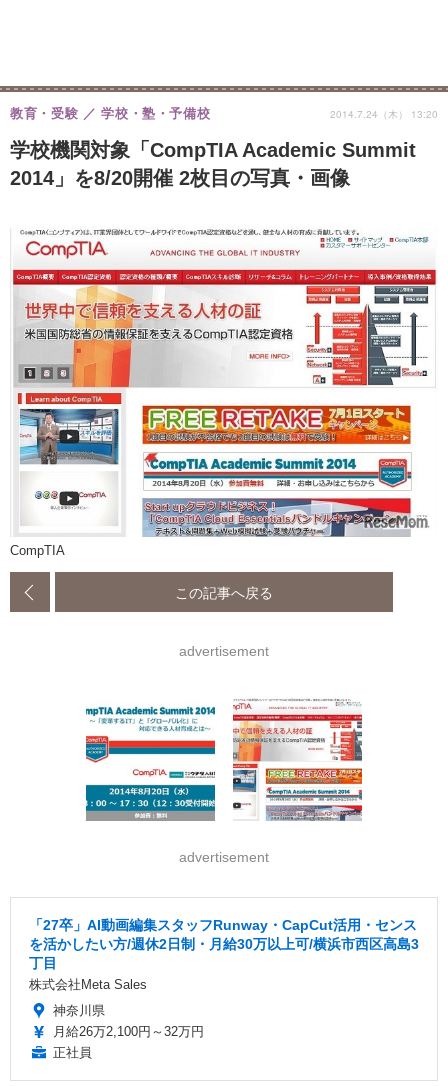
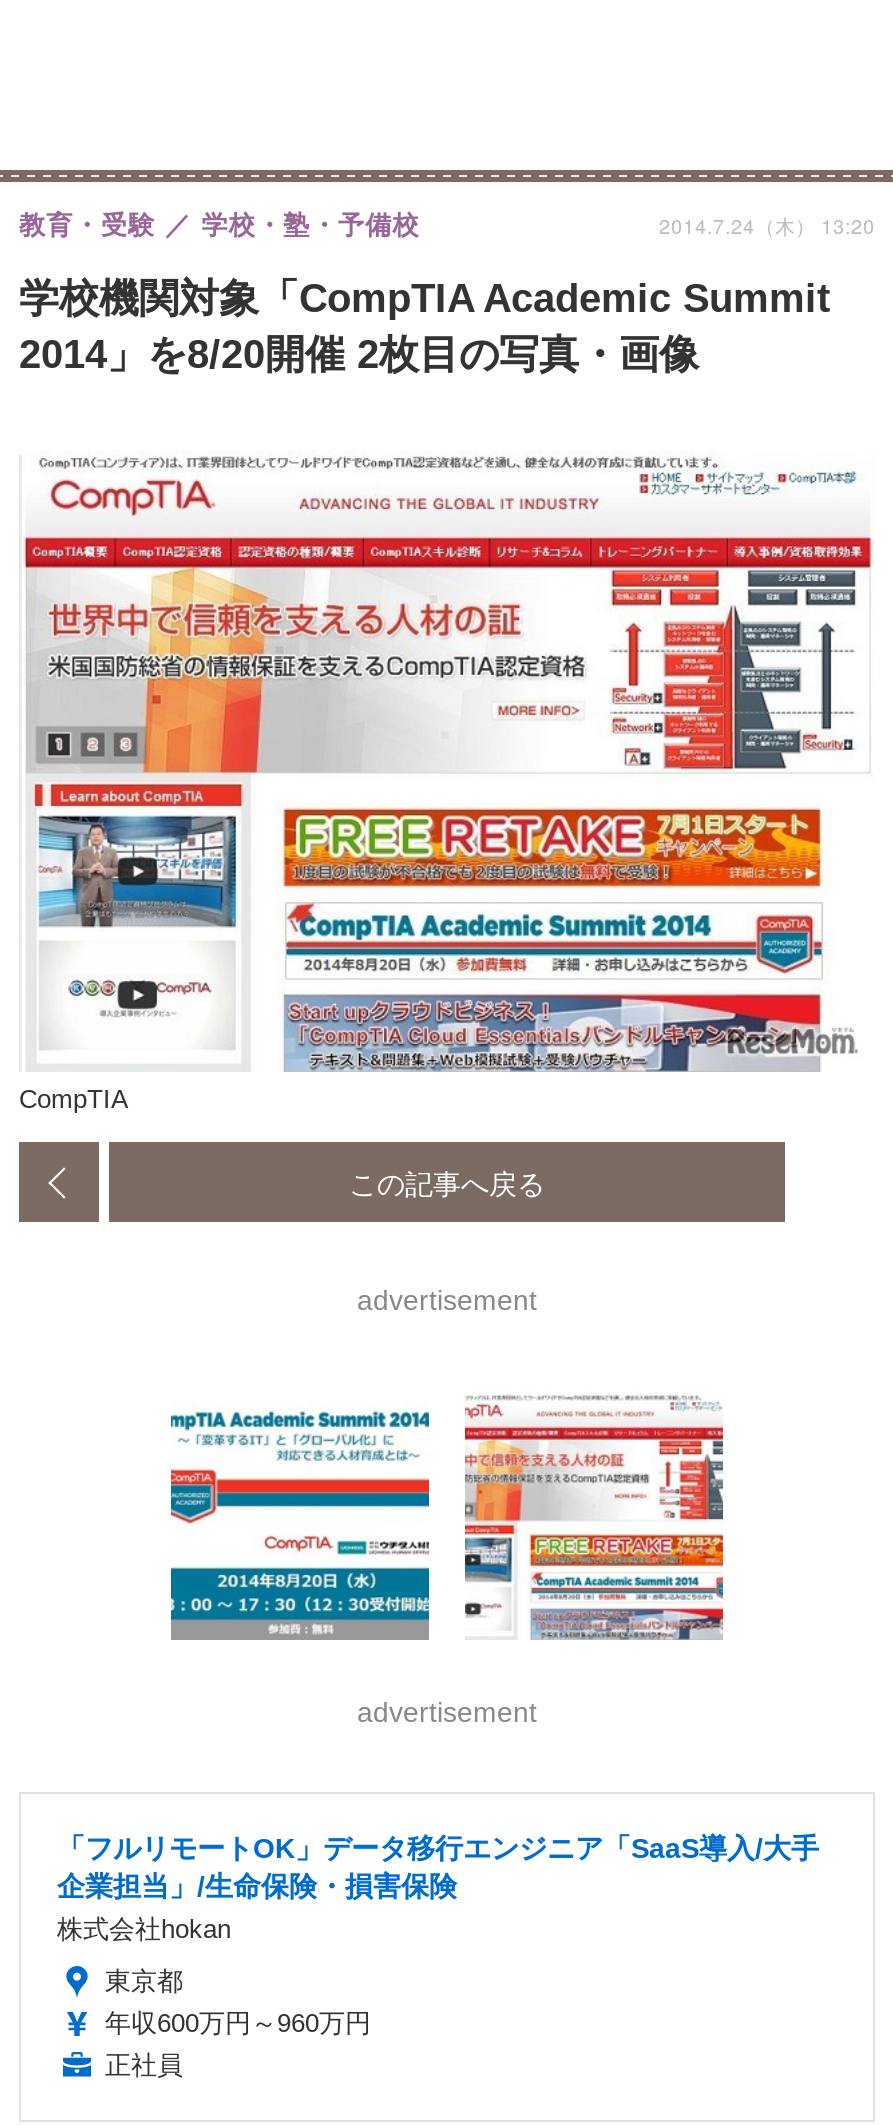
[29,917,419,992] 「27卒」AI動画編集スタッフRunway・CapCut活用・センス | を活かしたい方/週休2日制・月給30万以上可/横浜市西区高島3 | 丁目 | 株式会社Meta Sales -> [57,1833,819,1945] 「フルリモートOK」データ移行エンジニア「SaaS導入/大手 | 企業担当」/生命保険・損害保険 | 株式会社hokan
[53,1003,204,1039] 神奈川県 | 月給26万2,100円～32万円 -> [105,1967,371,2039] 東京都 | 年収600万円～960万円

